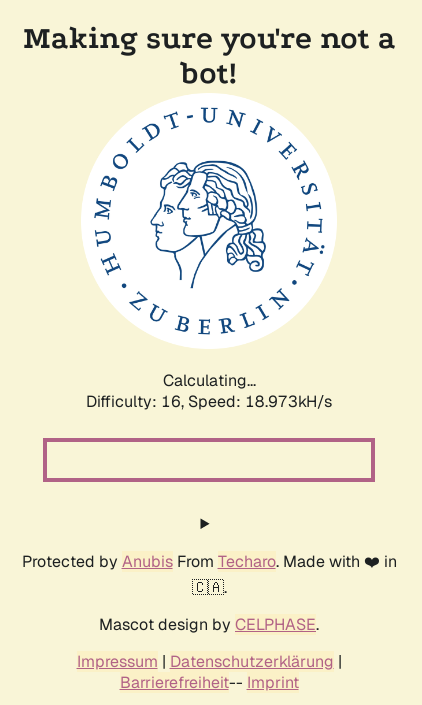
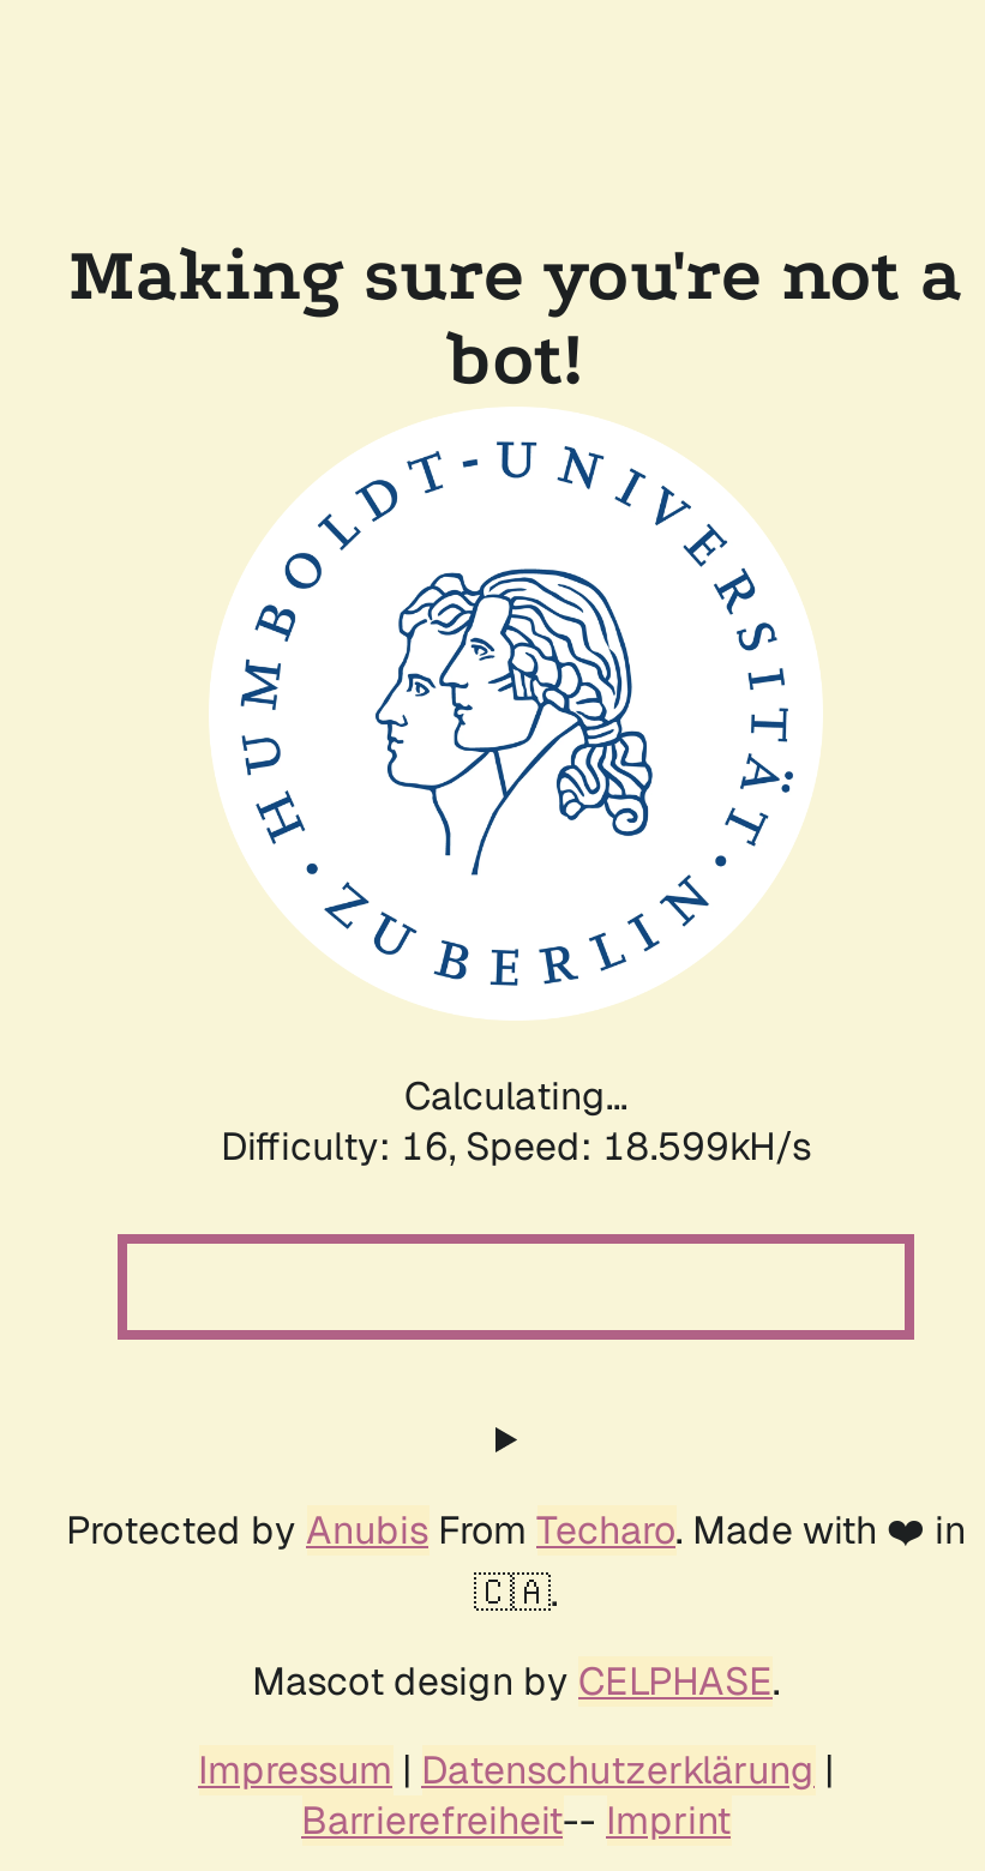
[86,391,332,412] Difficulty: 16, Speed: 18.973kH/s -> [221,1121,811,1172] Difficulty: 16, Speed: 18.599kH/s

